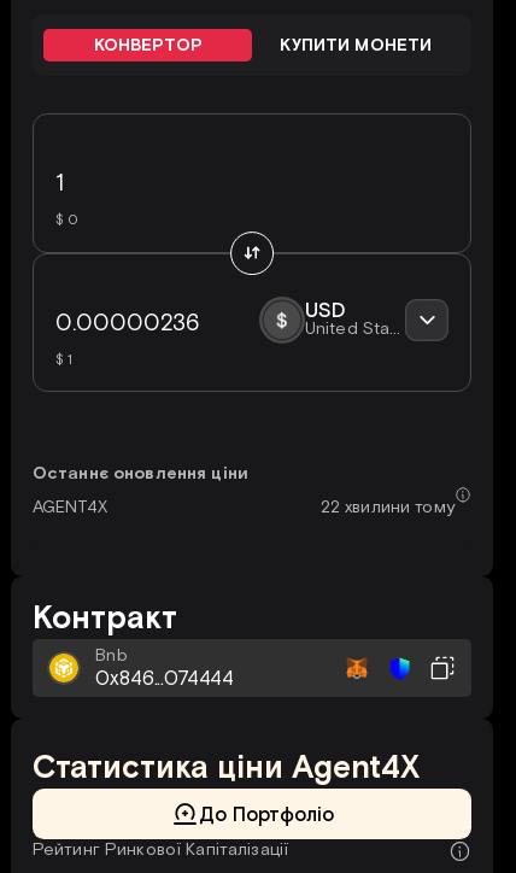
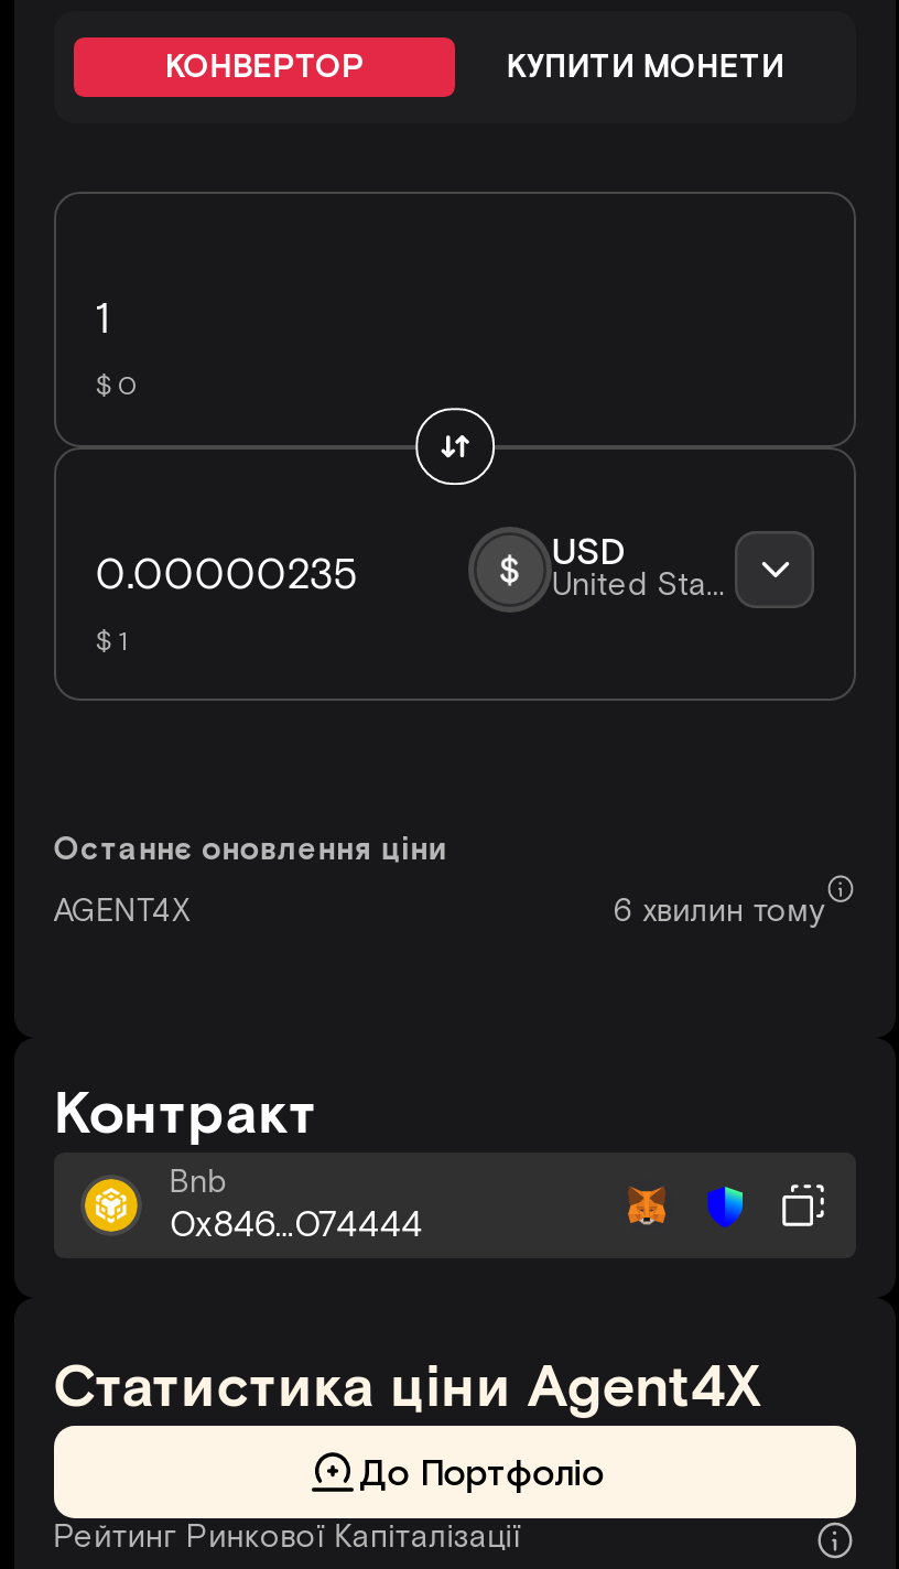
[320,497,454,517] 22 хвилини тому -> [614,892,825,930] 6 хвилин тому

